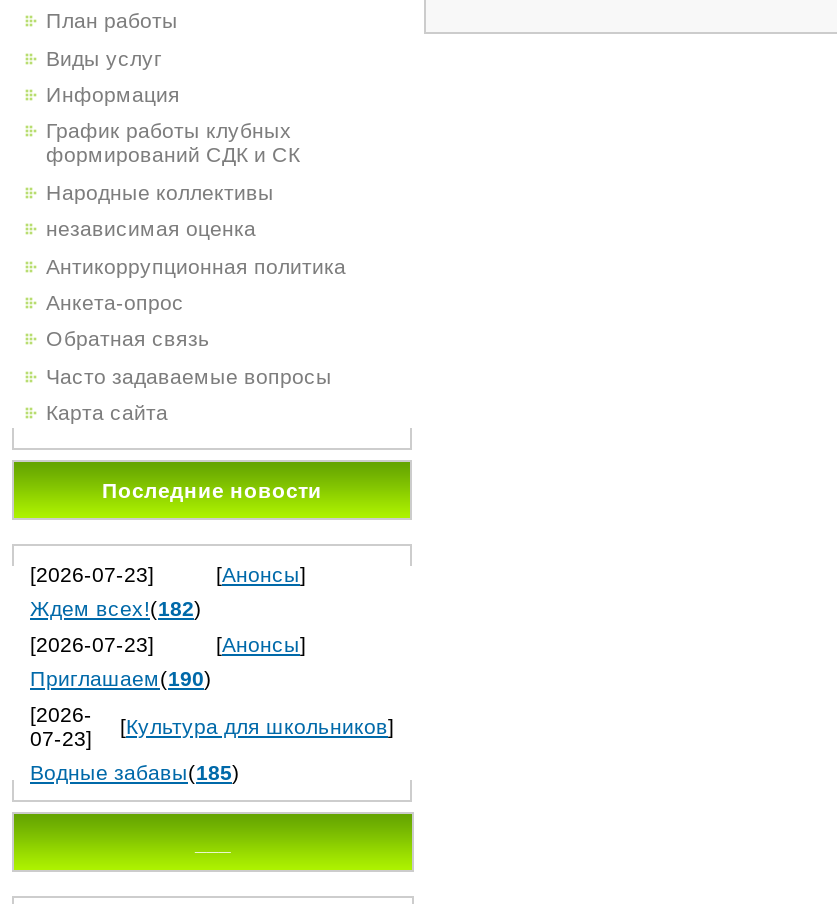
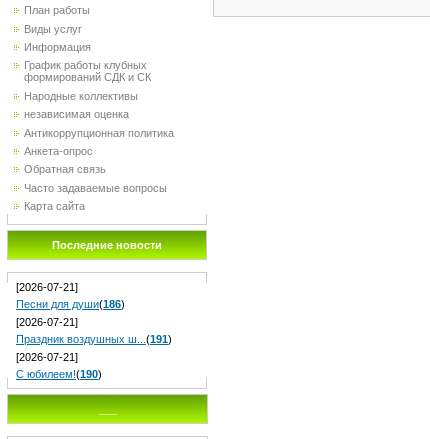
[30,562,394,784] [2026-07-23] | [Анонсы] | Ждем всех!(182) | [2026-07-23] | [Анонсы] | Приглашаем(190) | [2026- | 07-23] | [Культура для школьников] | Водные забавы(185) -> [16,281,172,380] [2026-07-21] | Песни для души(186) | [2026-07-21] | Праздник воздушных ш...(191) | [2026-07-21] | С юбилеем!(190)

